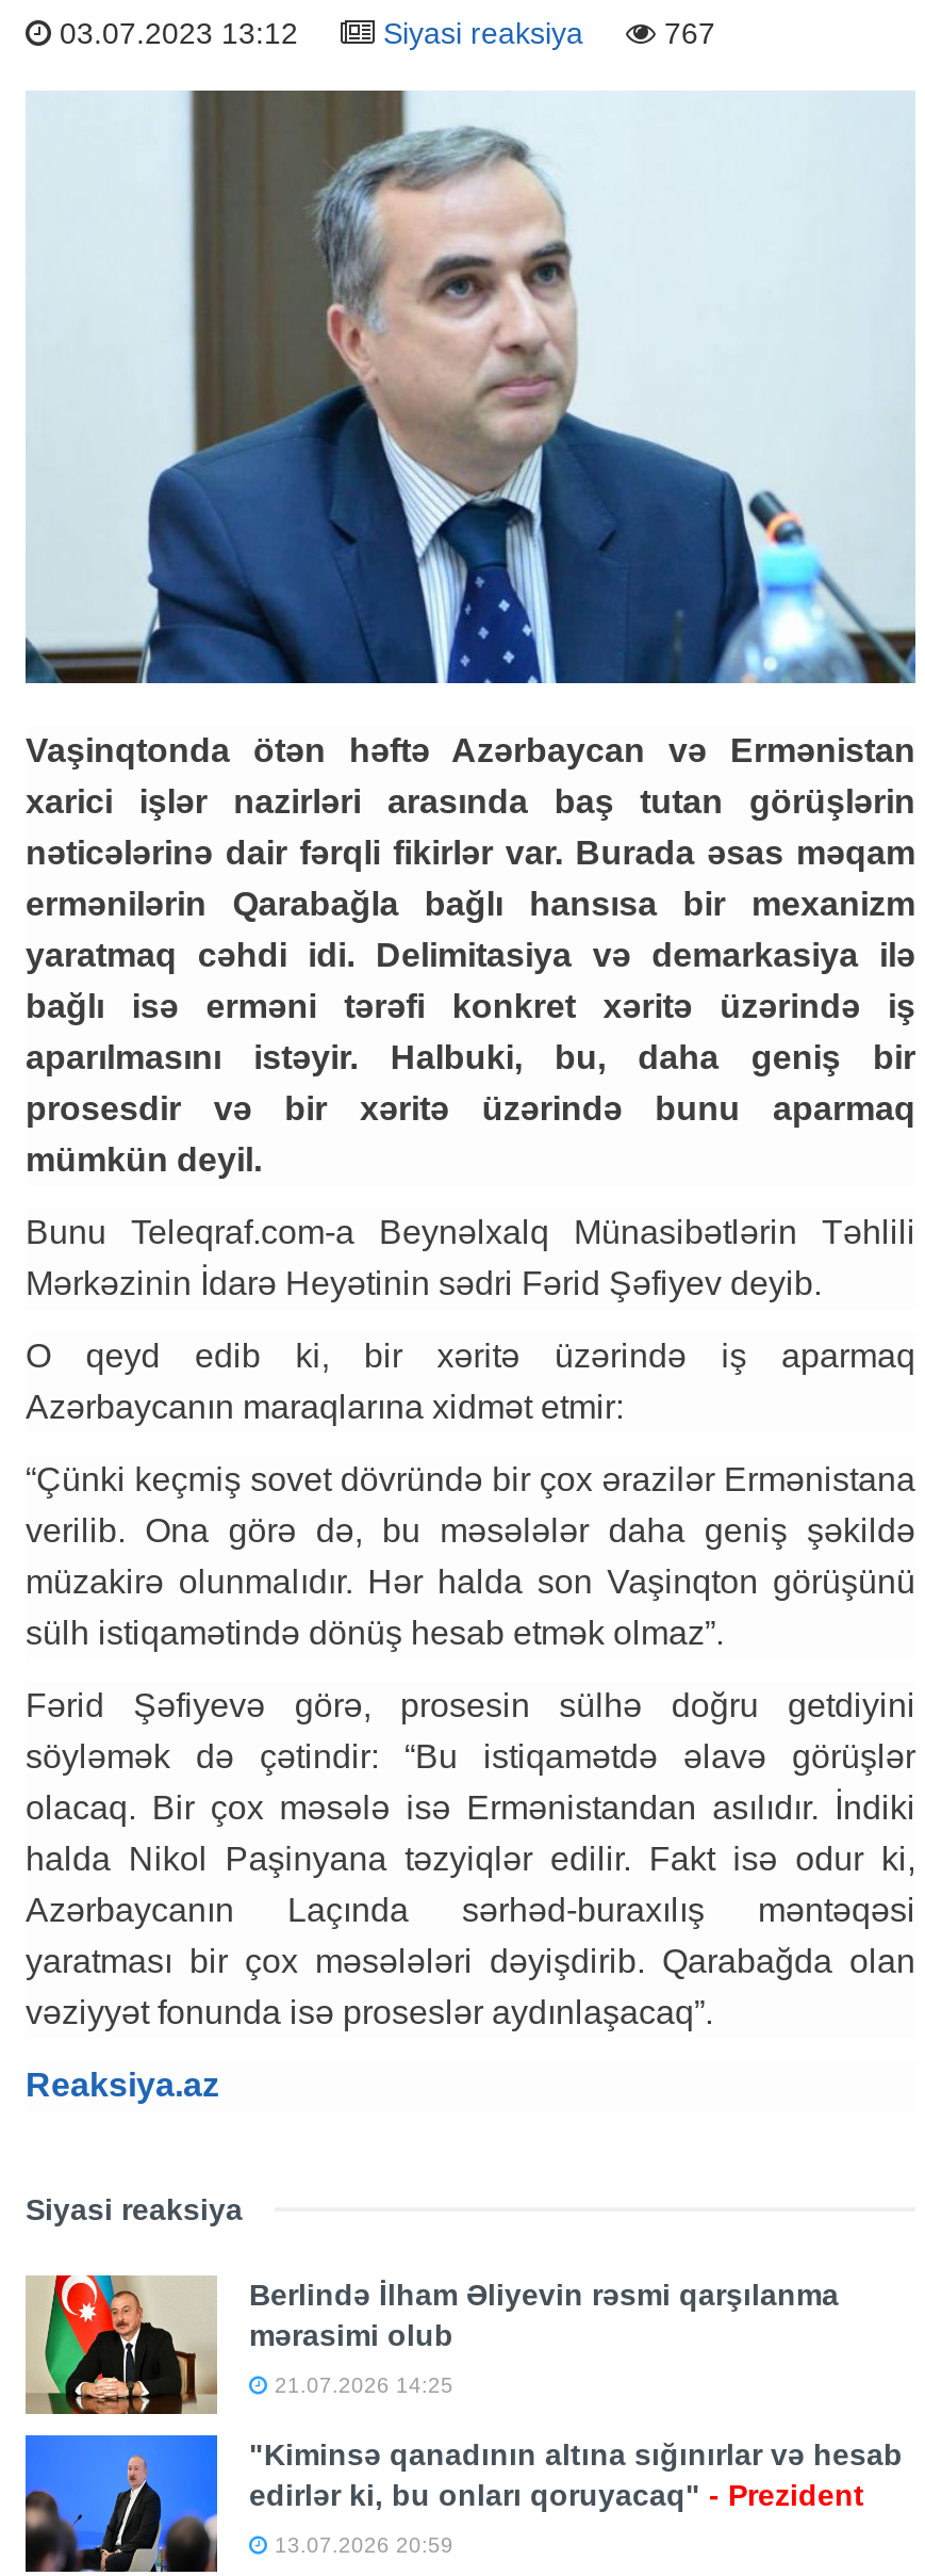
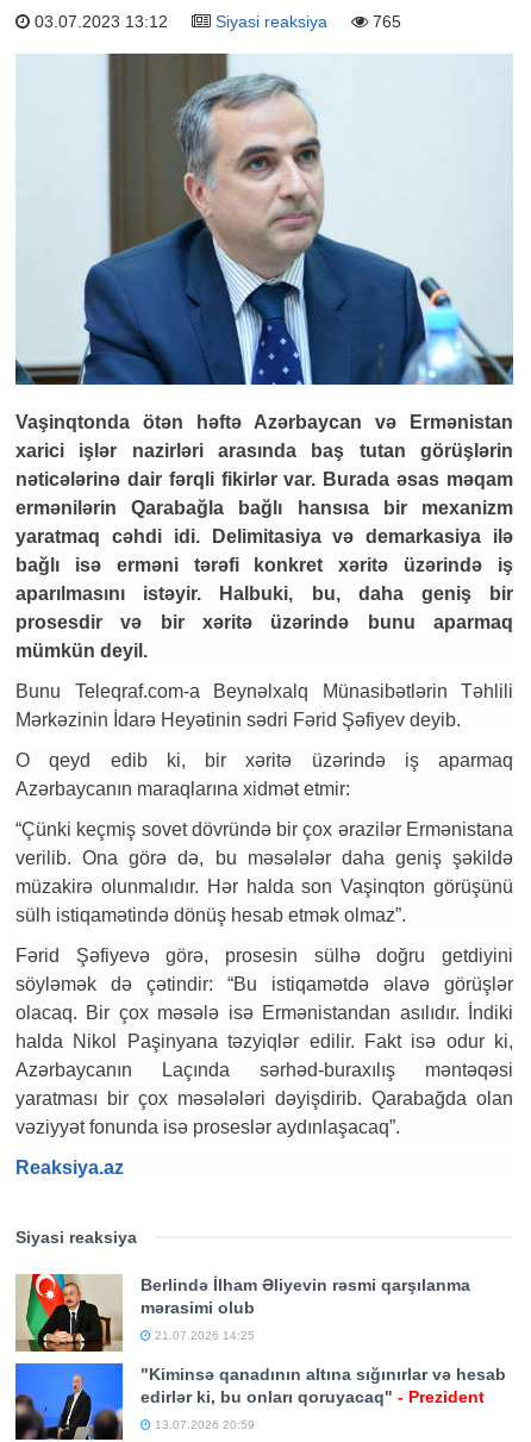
[656,16,715,50] 767 -> [368,12,401,31] 765

